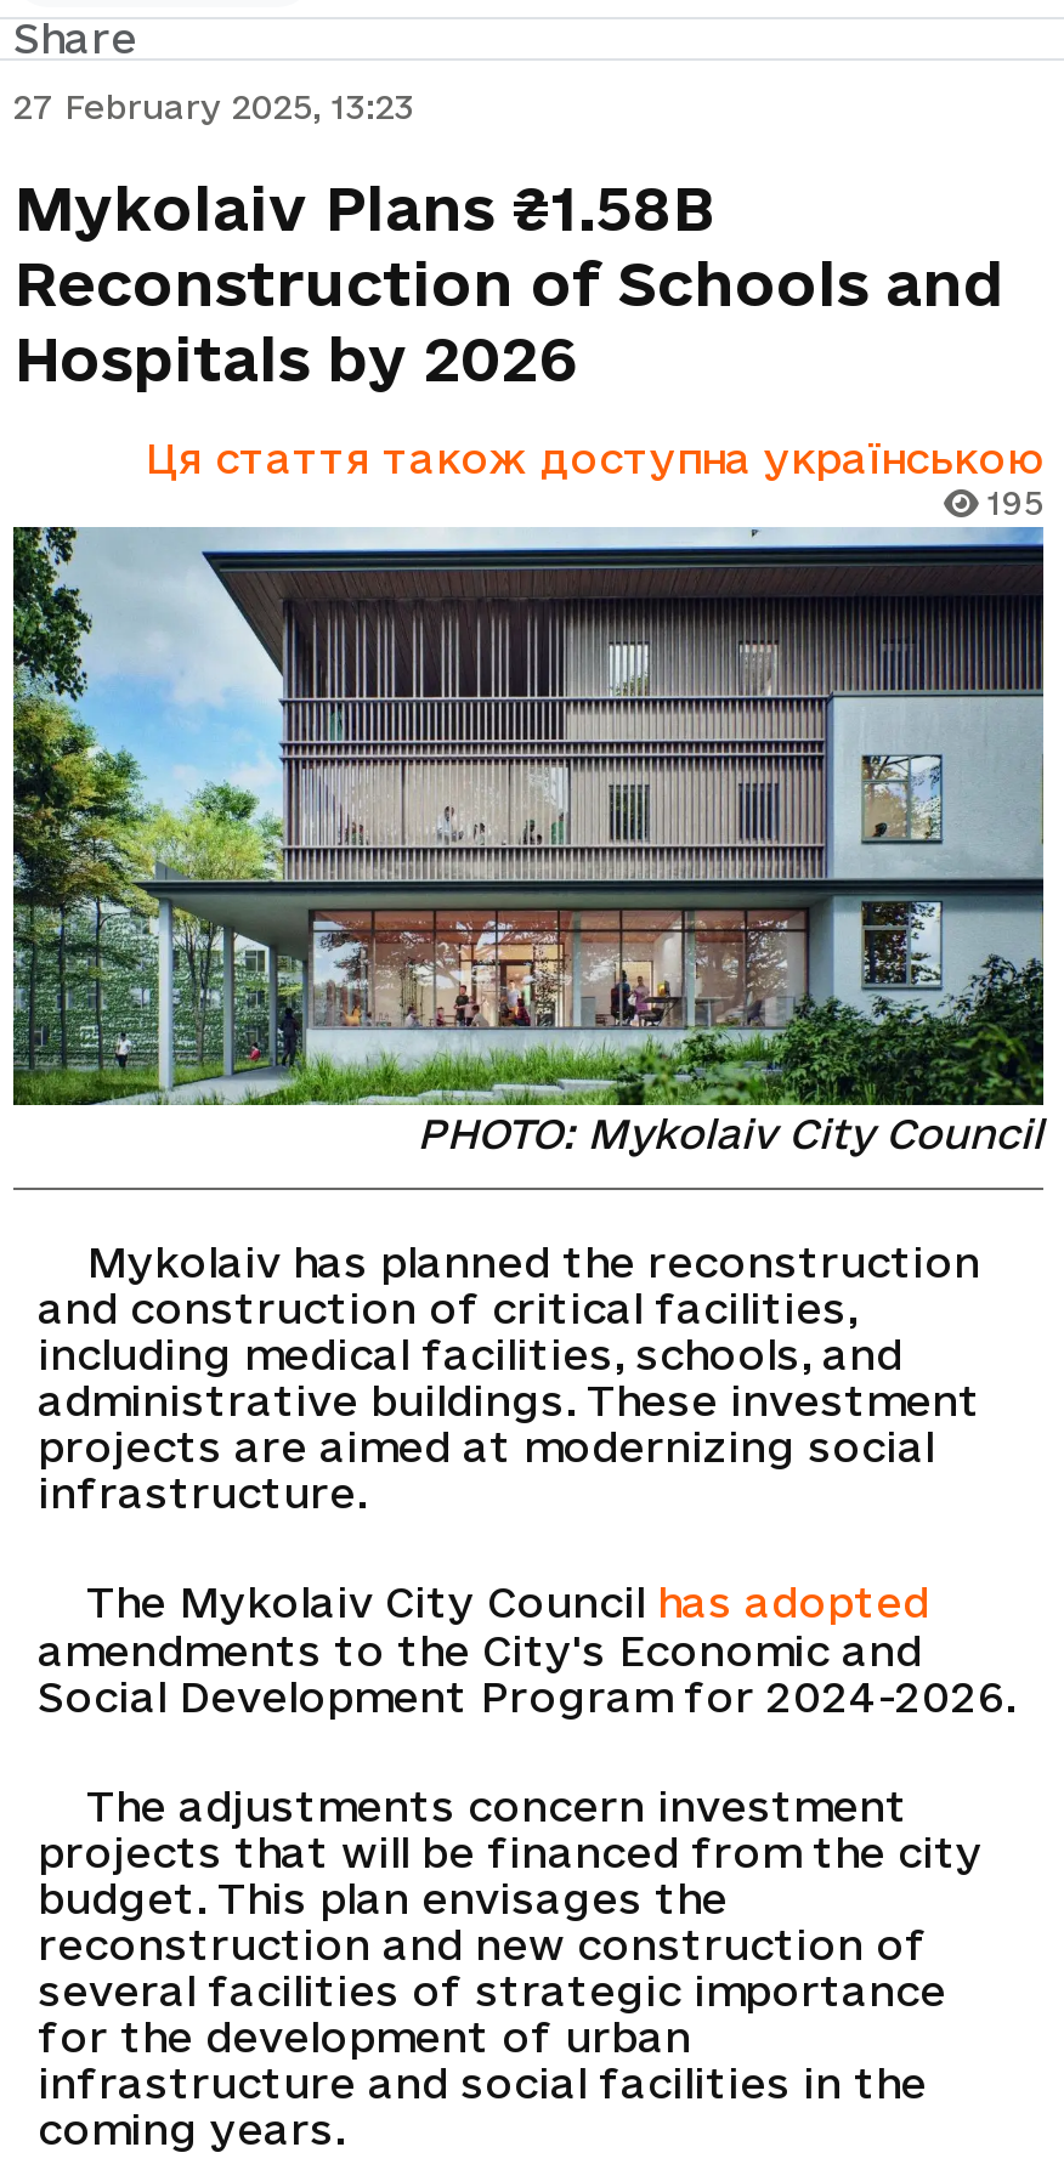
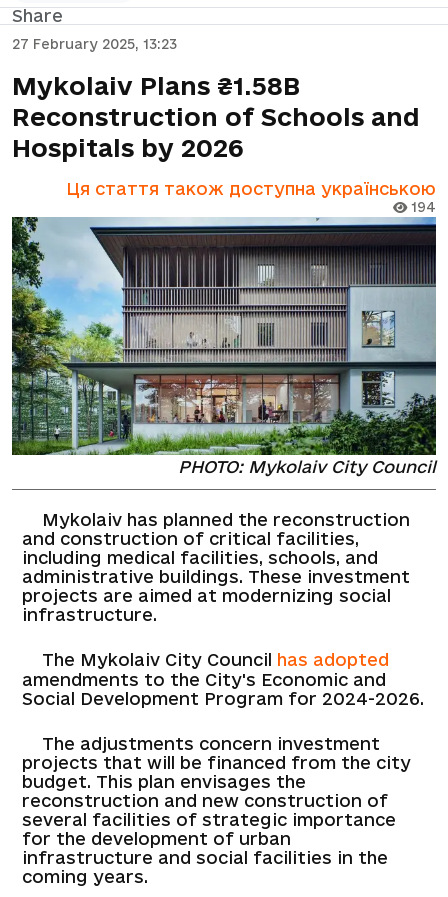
[978,483,1043,521] 195 -> [407,199,436,215] 194

